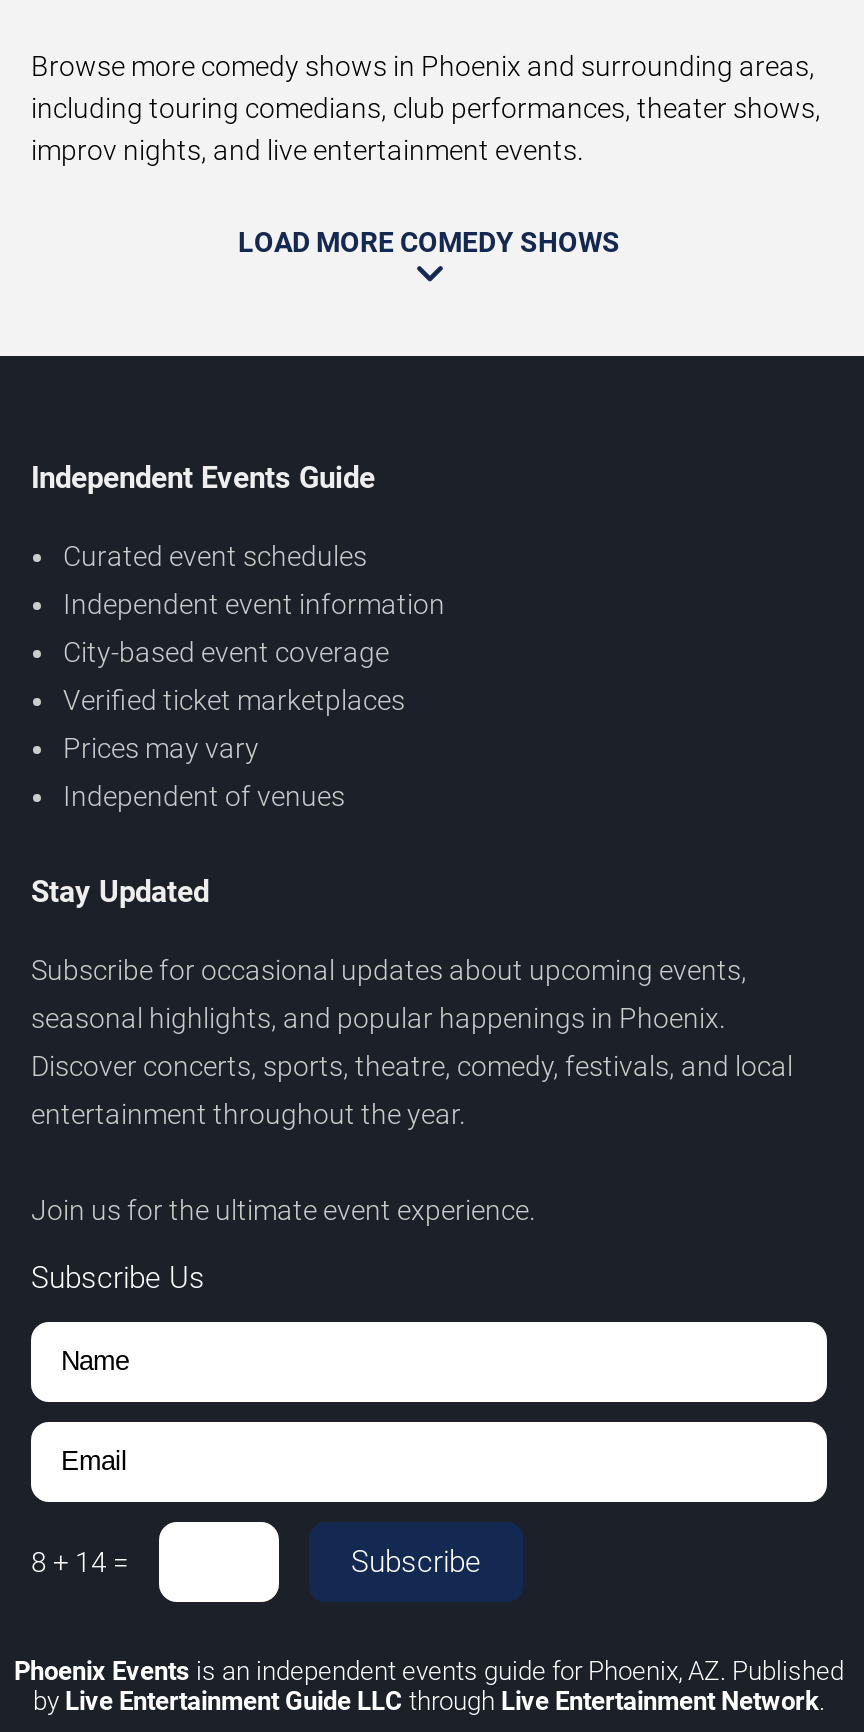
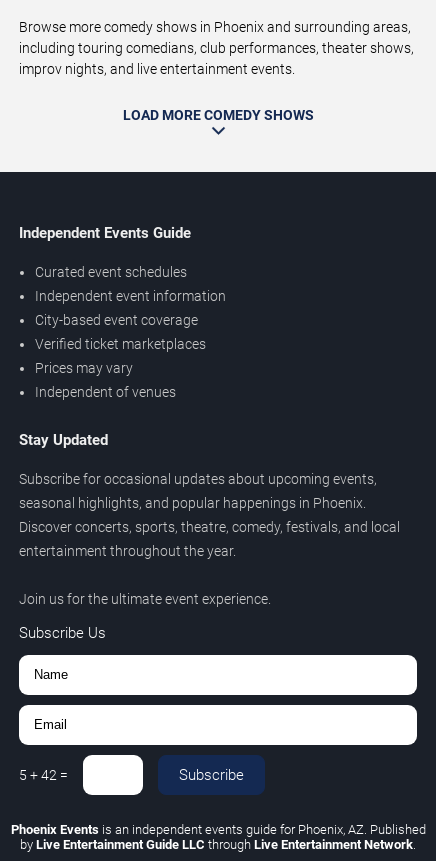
[31,1546,129,1578] 8 + 14 = -> [19,767,68,783] 5 + 42 =

